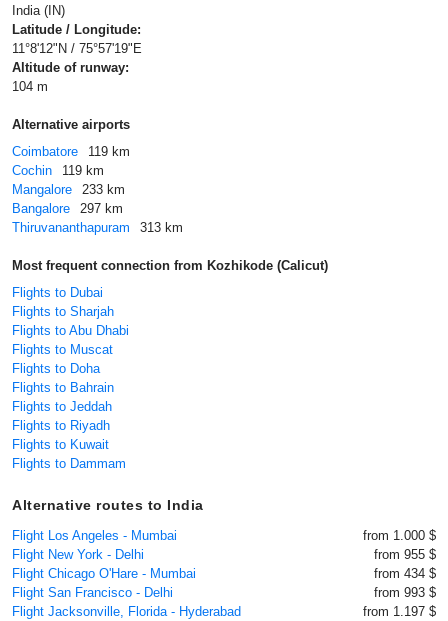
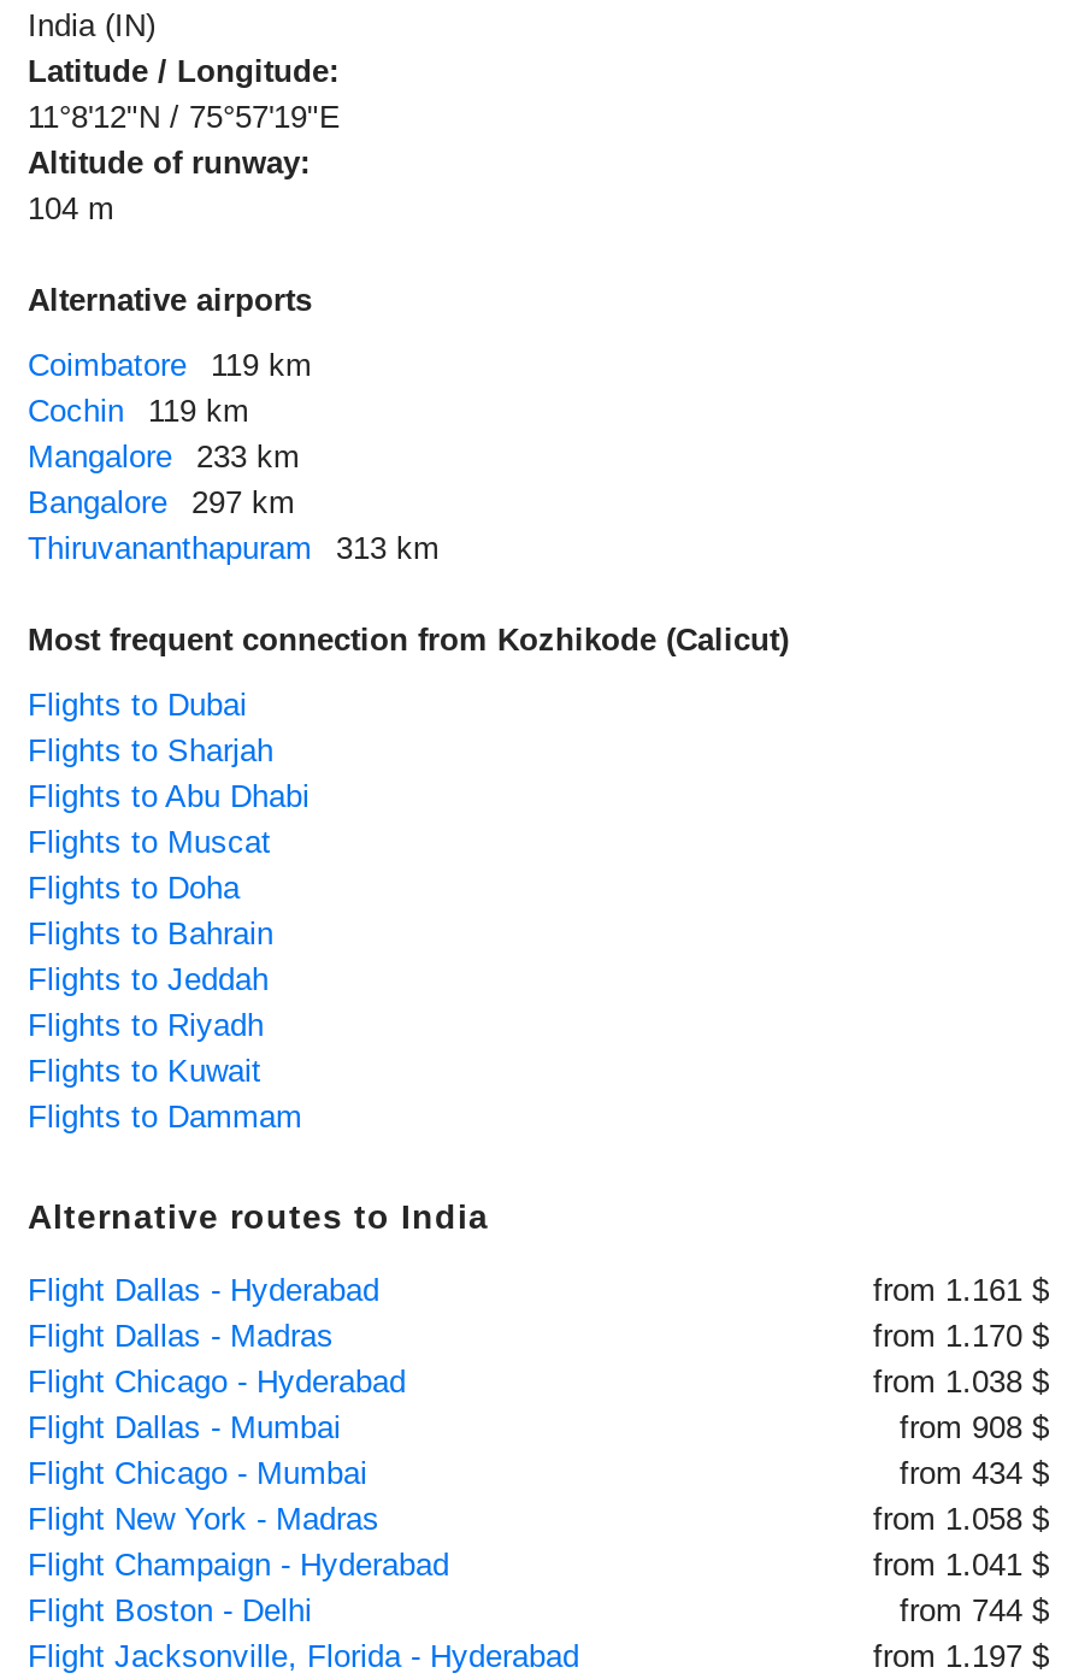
[12,527,436,580] Flight Los Angeles - Mumbai | from 1.000 $ | Flight New York - Delhi | from 955 $ | Flight Chicago O'Hare - Mumbai -> [28,1271,1049,1490] Flight Dallas - Hyderabad | from 1.161 $ | Flight Dallas - Madras | from 1.170 $ | Flight Chicago - Hyderabad | from 1.038 $ | Flight Dallas - Mumbai | from 908 $ | Flight Chicago - Mumbai
[12,584,436,599] Flight San Francisco - Delhi | from 993 $ -> [28,1500,1049,1627] Flight New York - Madras | from 1.058 $ | Flight Champaign - Hyderabad | from 1.041 $ | Flight Boston - Delhi | from 744 $

